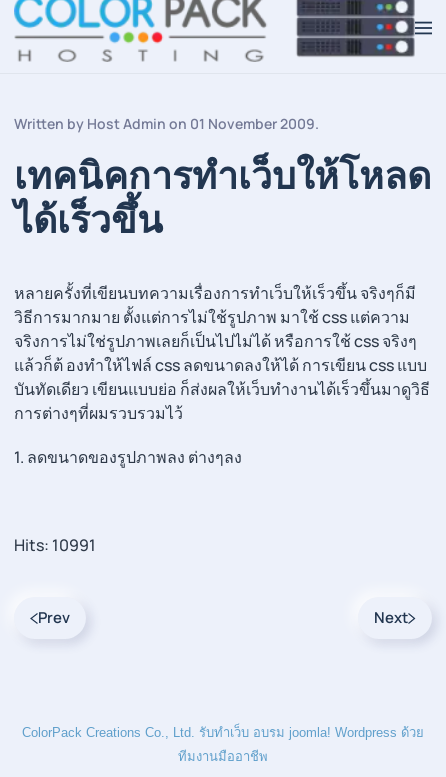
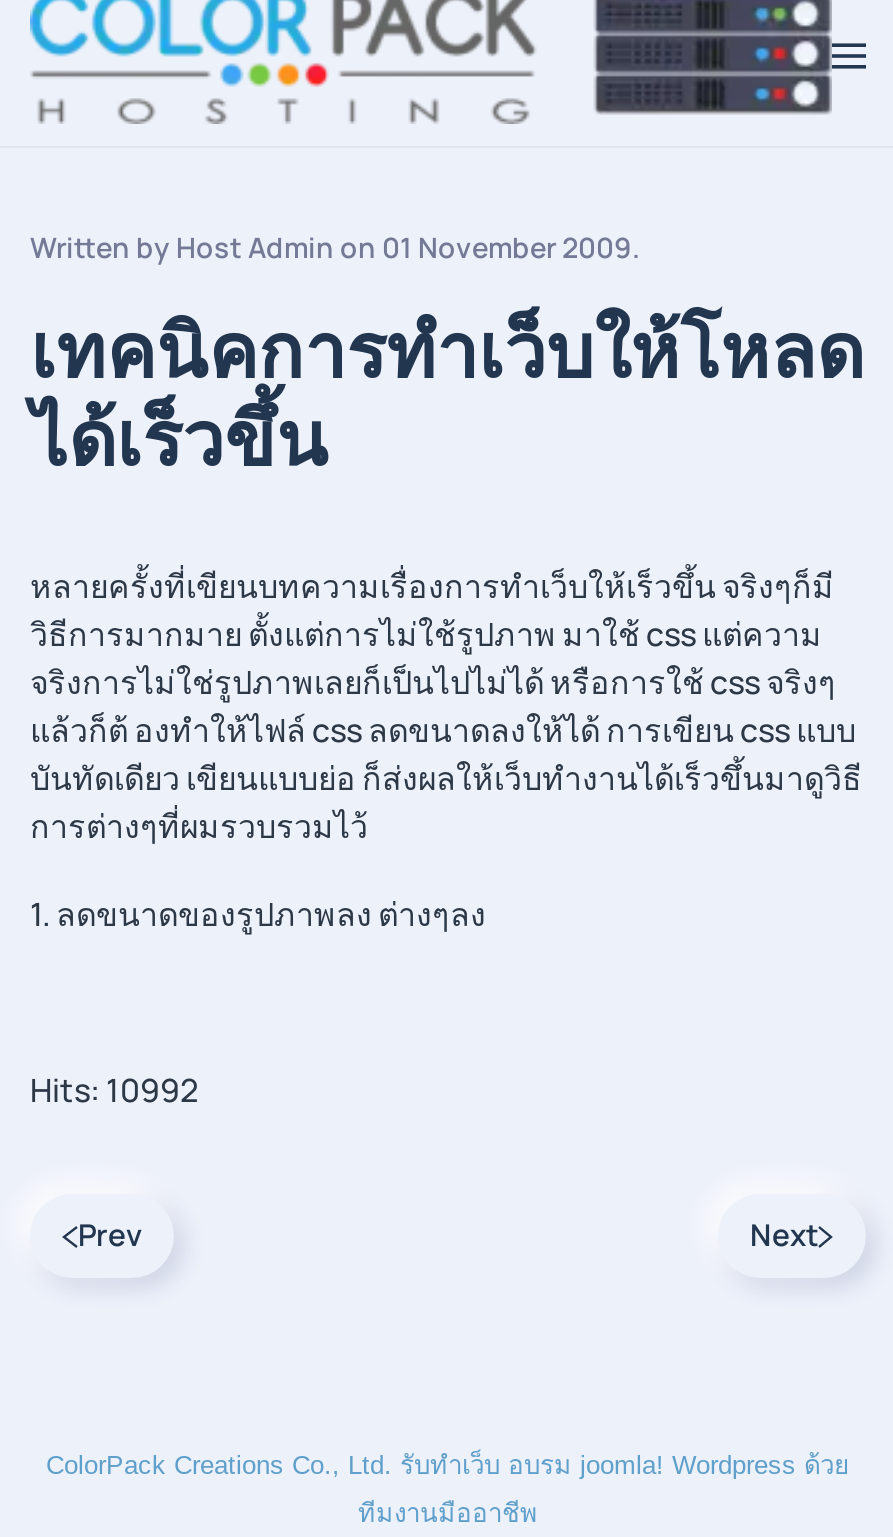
[14,534,96,556] Hits: 10991 -> [30,1068,198,1112] Hits: 10992

